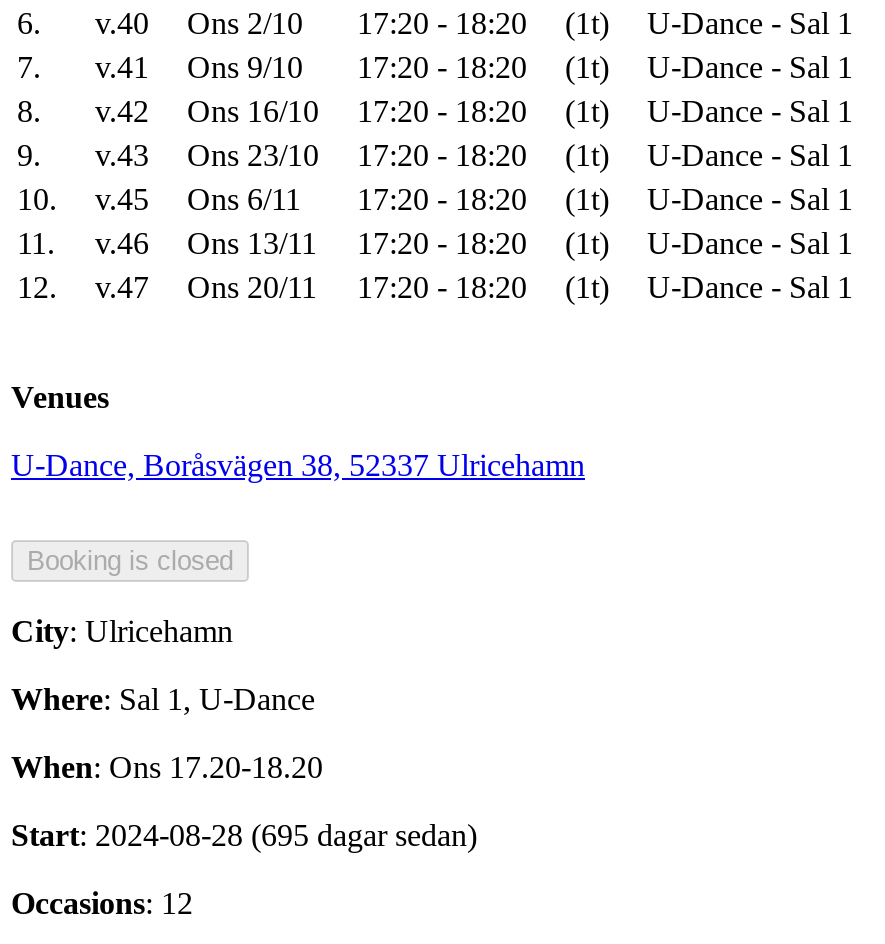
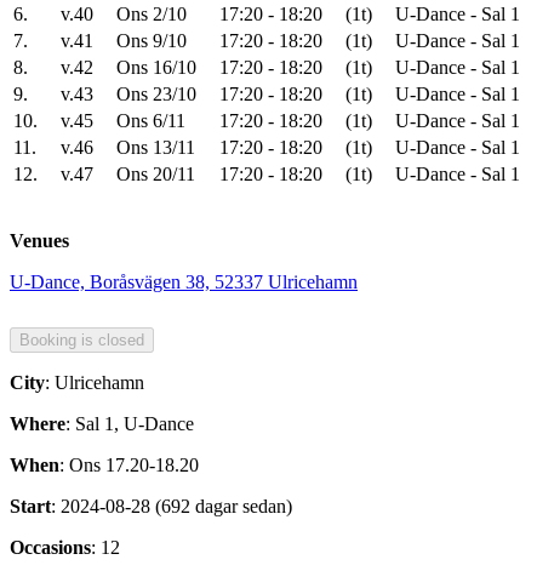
[11,818,477,852] Start: 2024-08-28 (695 dagar sedan) -> [10,496,292,516] Start: 2024-08-28 (692 dagar sedan)

